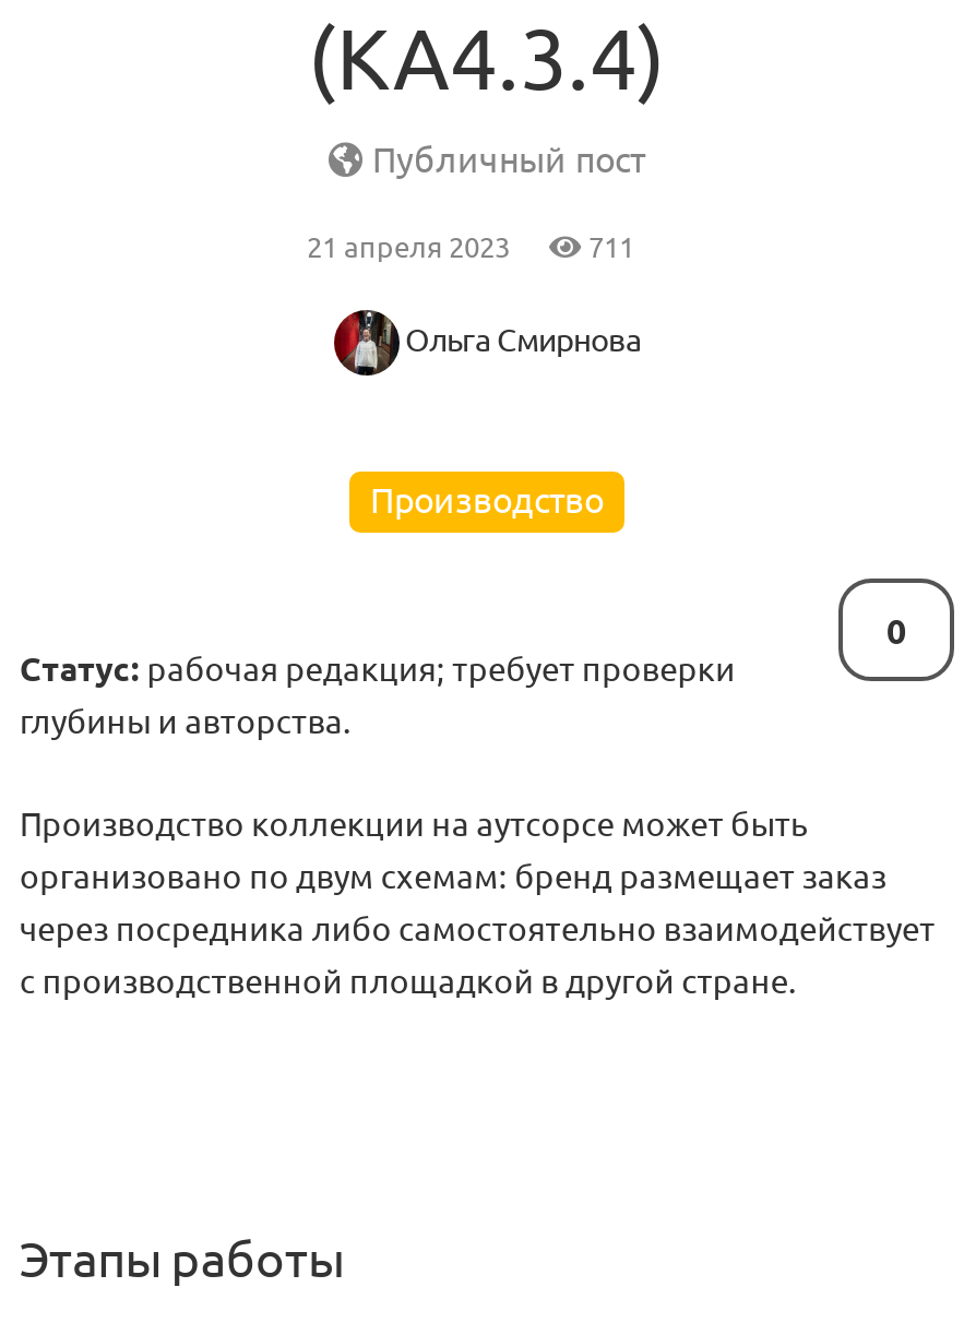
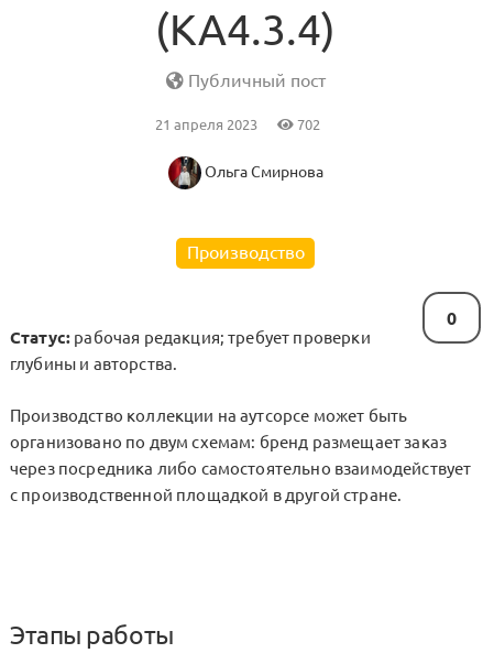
[582,231,634,262] 711 -> [293,117,320,132] 702

